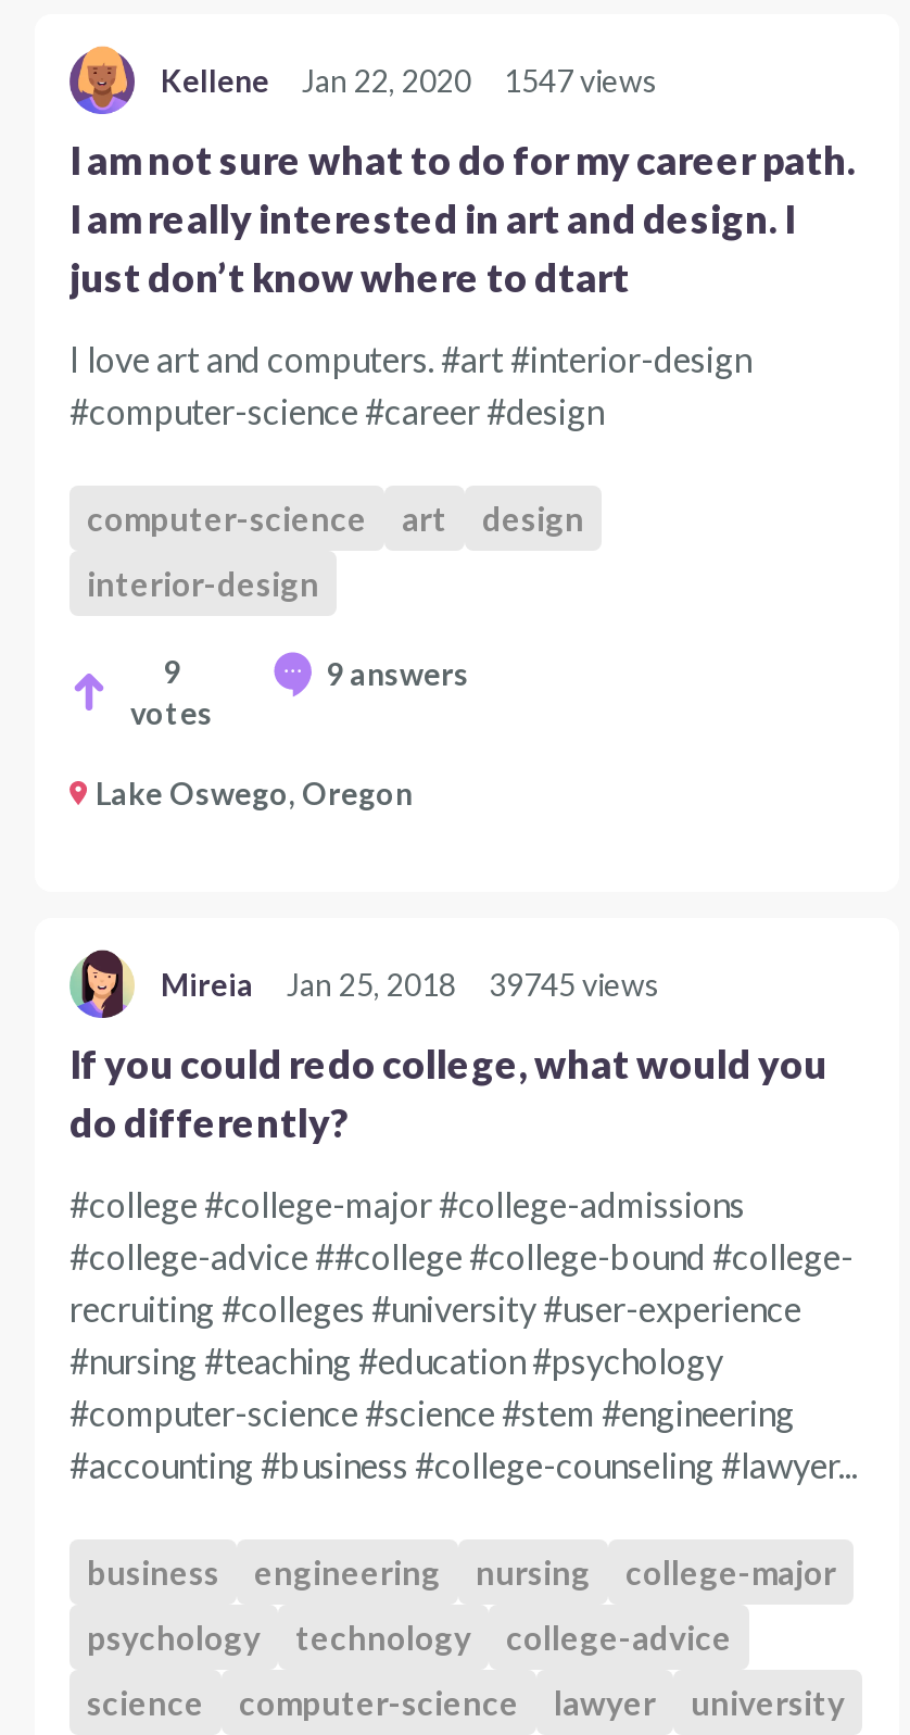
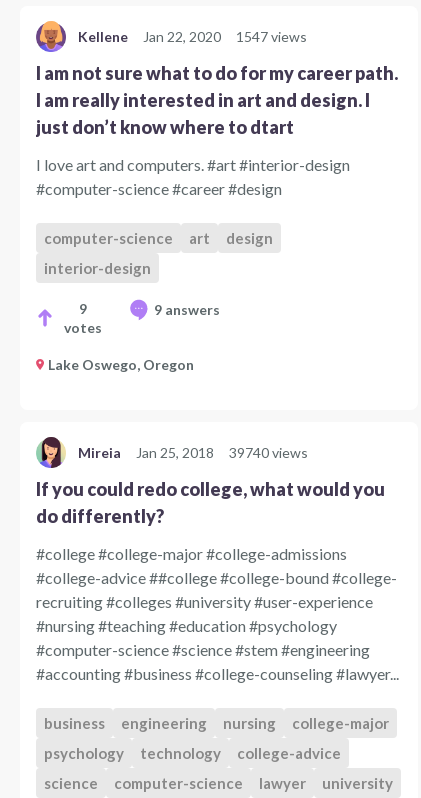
[161,966,660,1003] Mireia Jan 25, 2018 39745 views -> [78,444,308,461] Mireia Jan 25, 2018 39740 views

